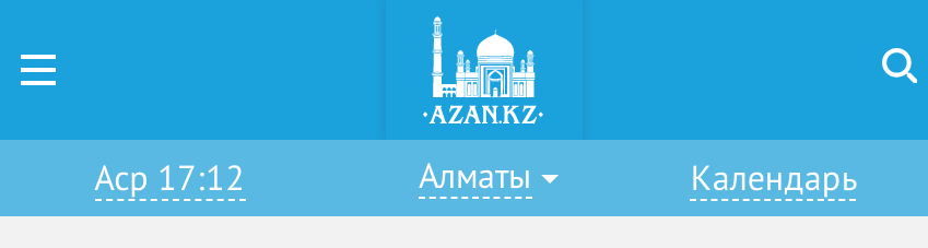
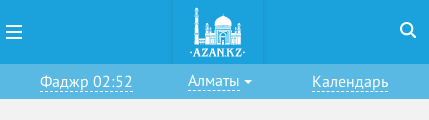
[94,160,245,199] Аср 17:12 -> [40,73,133,91] Фаджр 02:52

